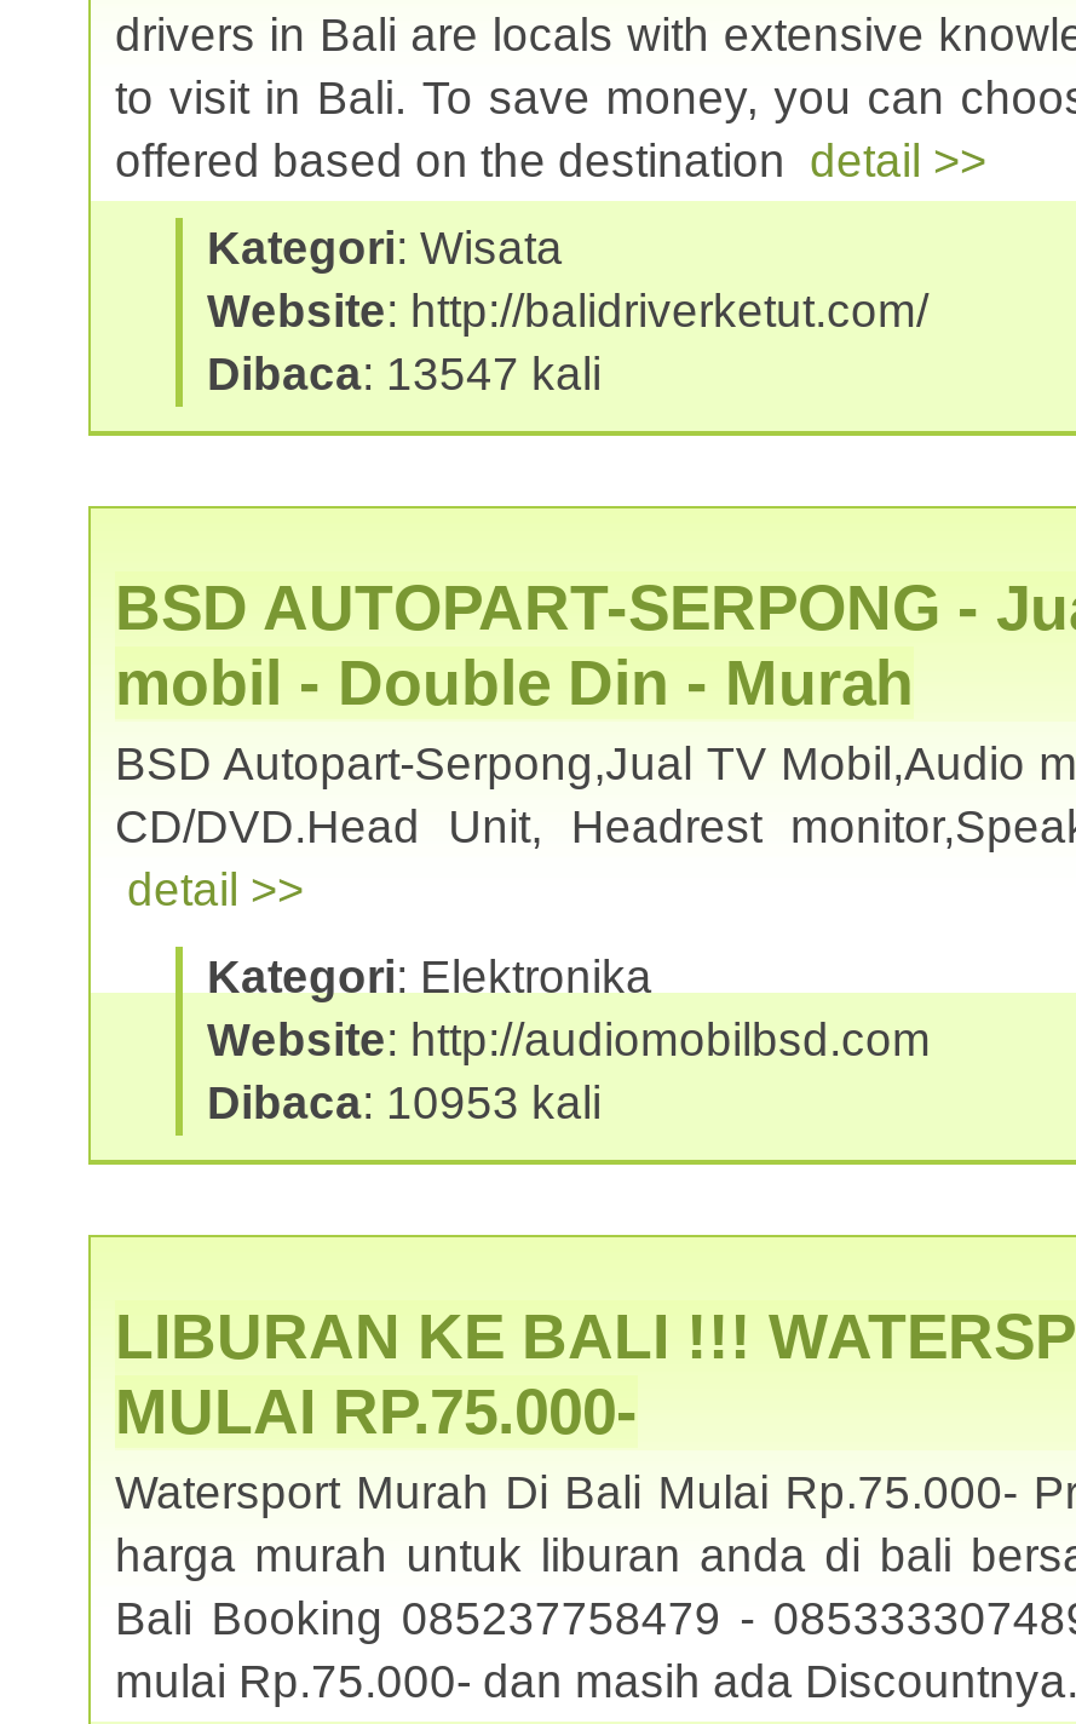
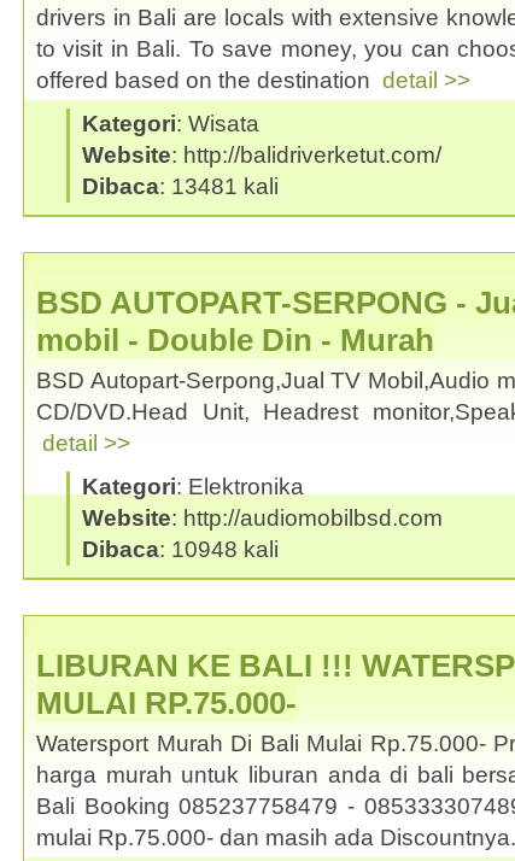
[207,349,602,400] Dibaca: 13547 kali -> [82,174,279,199] Dibaca: 13481 kali
[207,1077,602,1128] Dibaca: 10953 kali -> [82,537,279,562] Dibaca: 10948 kali

